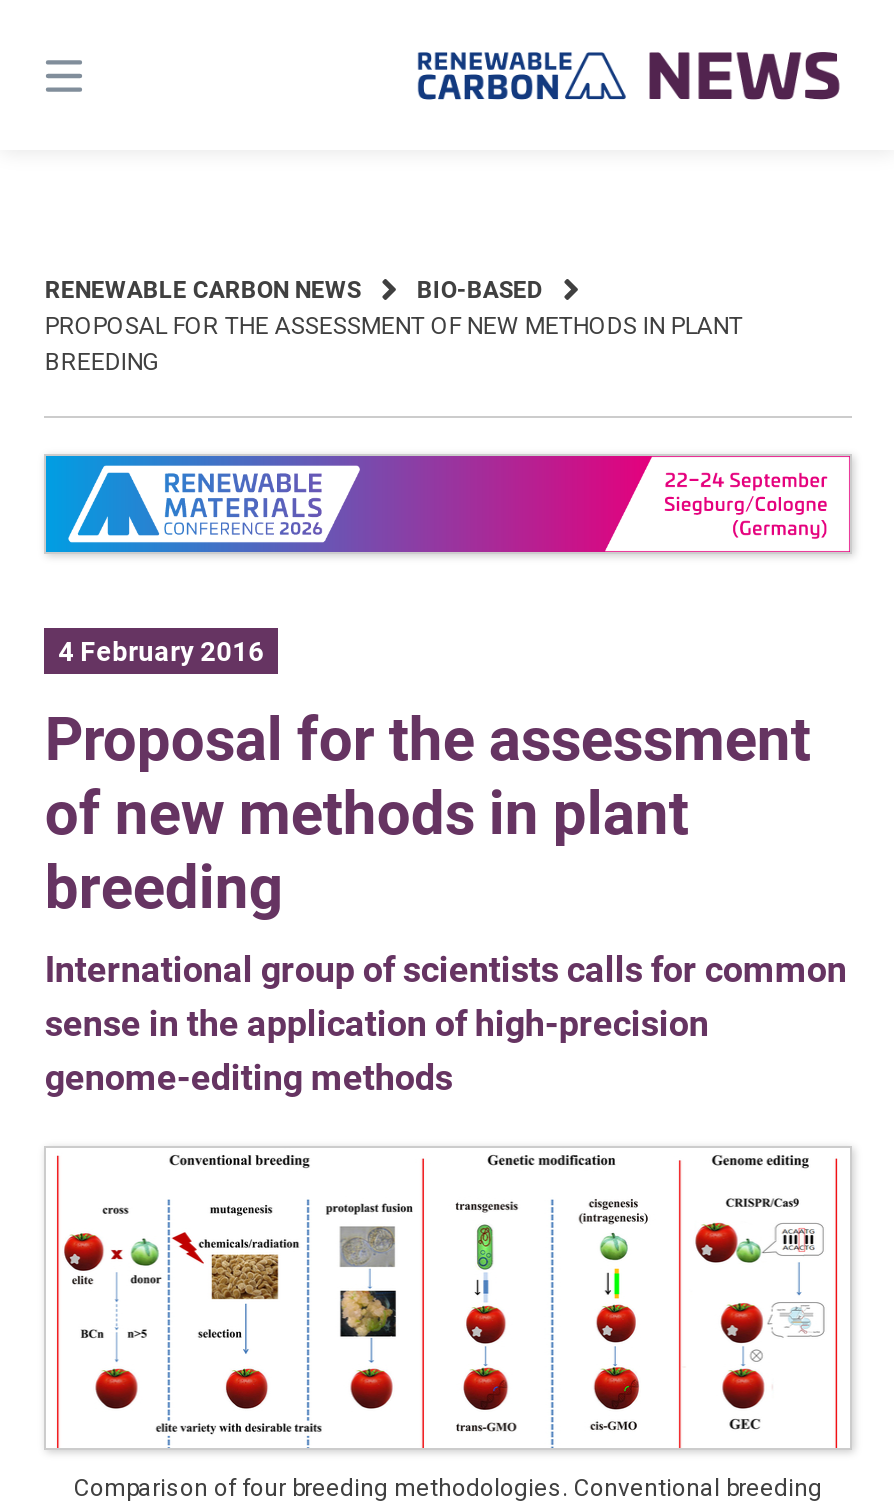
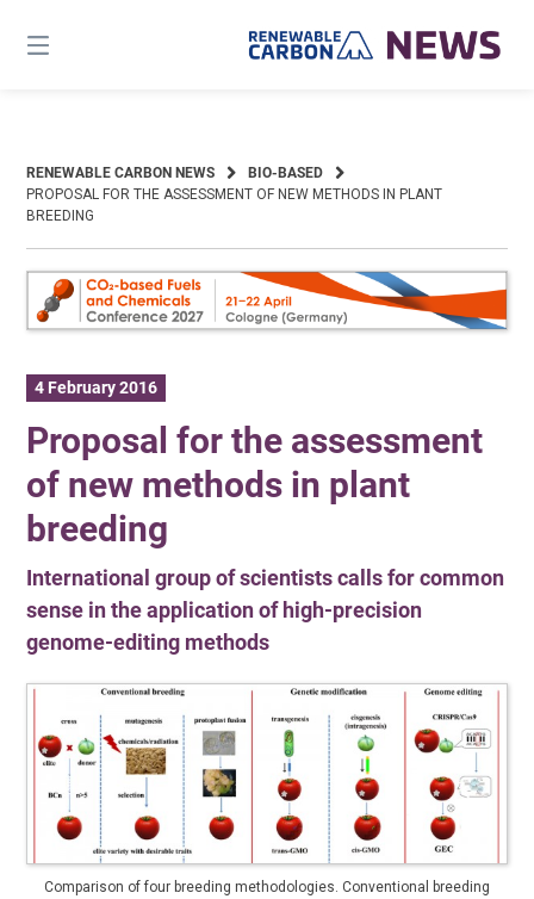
[44,454,850,554] [image] -> [27,271,508,330] [image]

